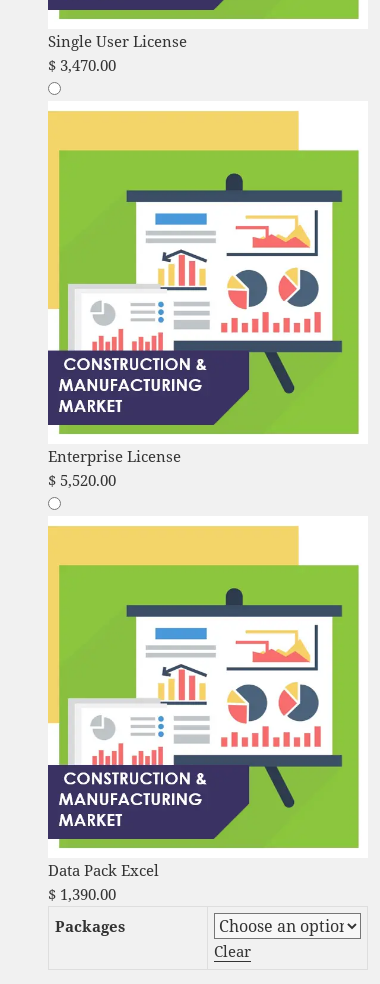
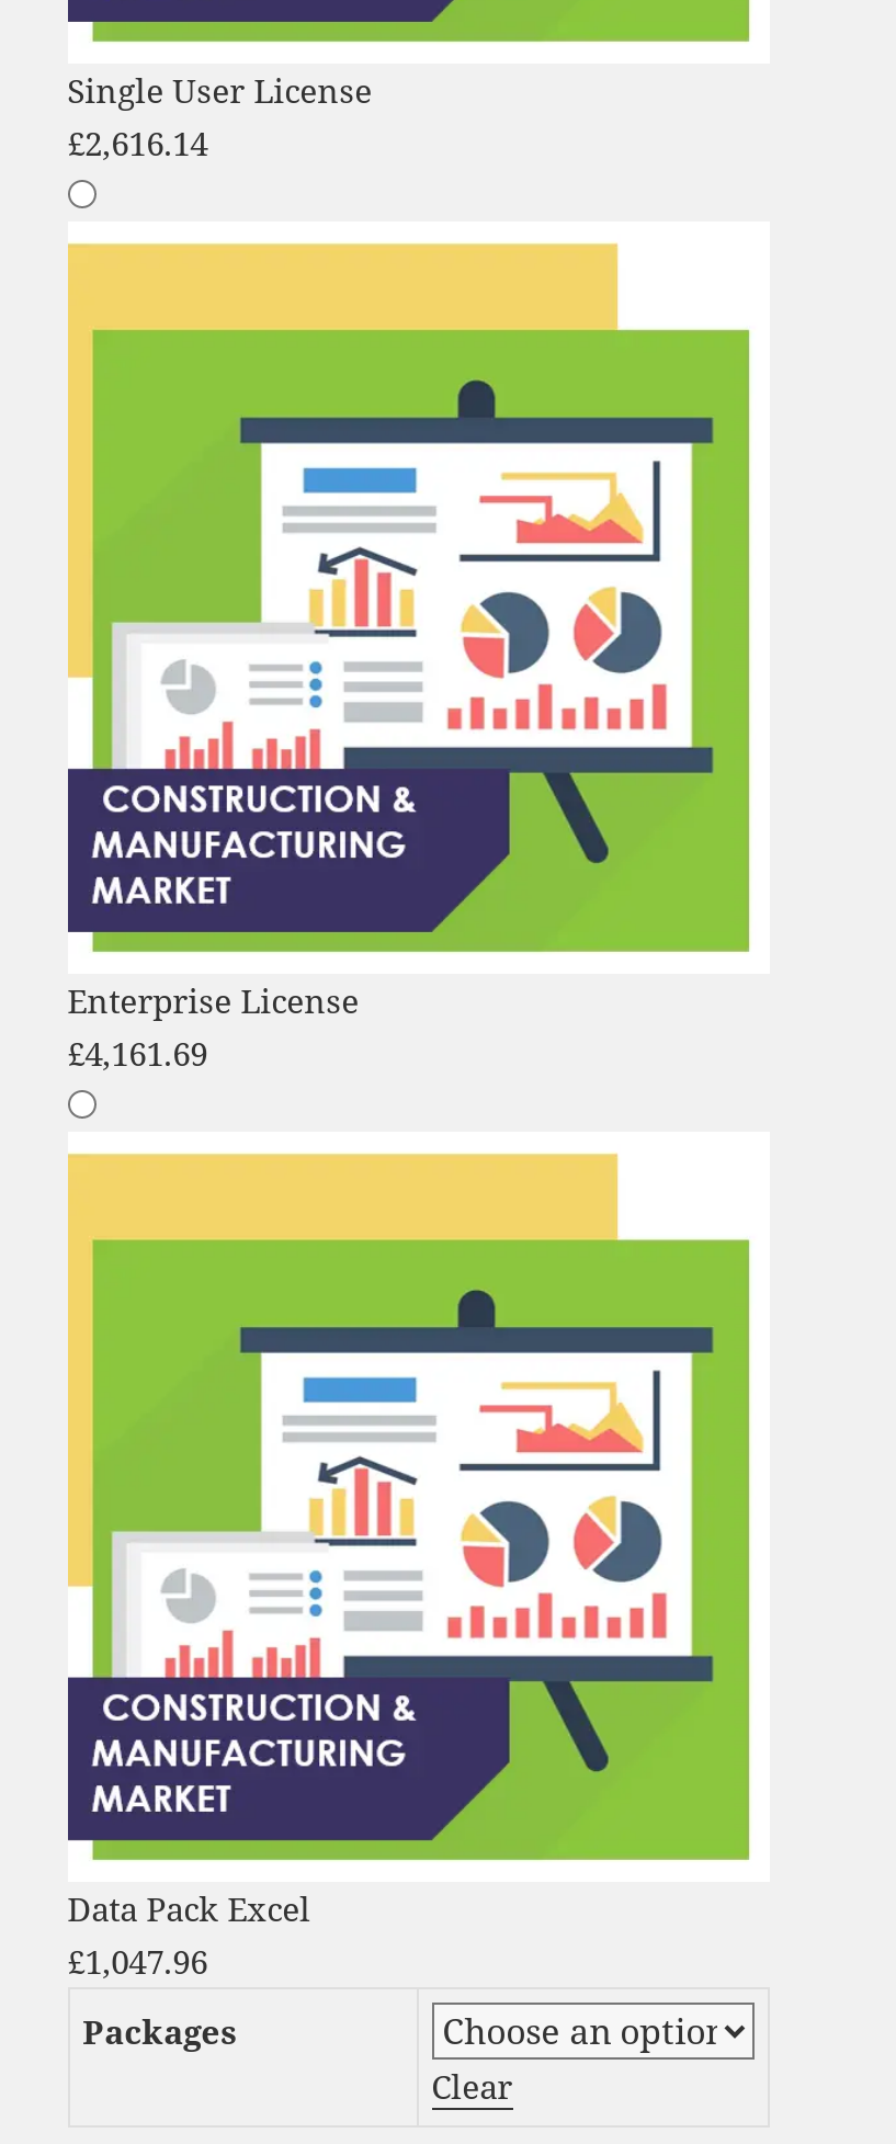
[48,55,116,75] $3,470.00 -> [67,120,207,164] £2,616.14
[48,470,116,490] $5,520.00 -> [67,1030,207,1074] £4,161.69
[48,884,116,904] $1,390.00 -> [67,1940,207,1984] £1,047.96

